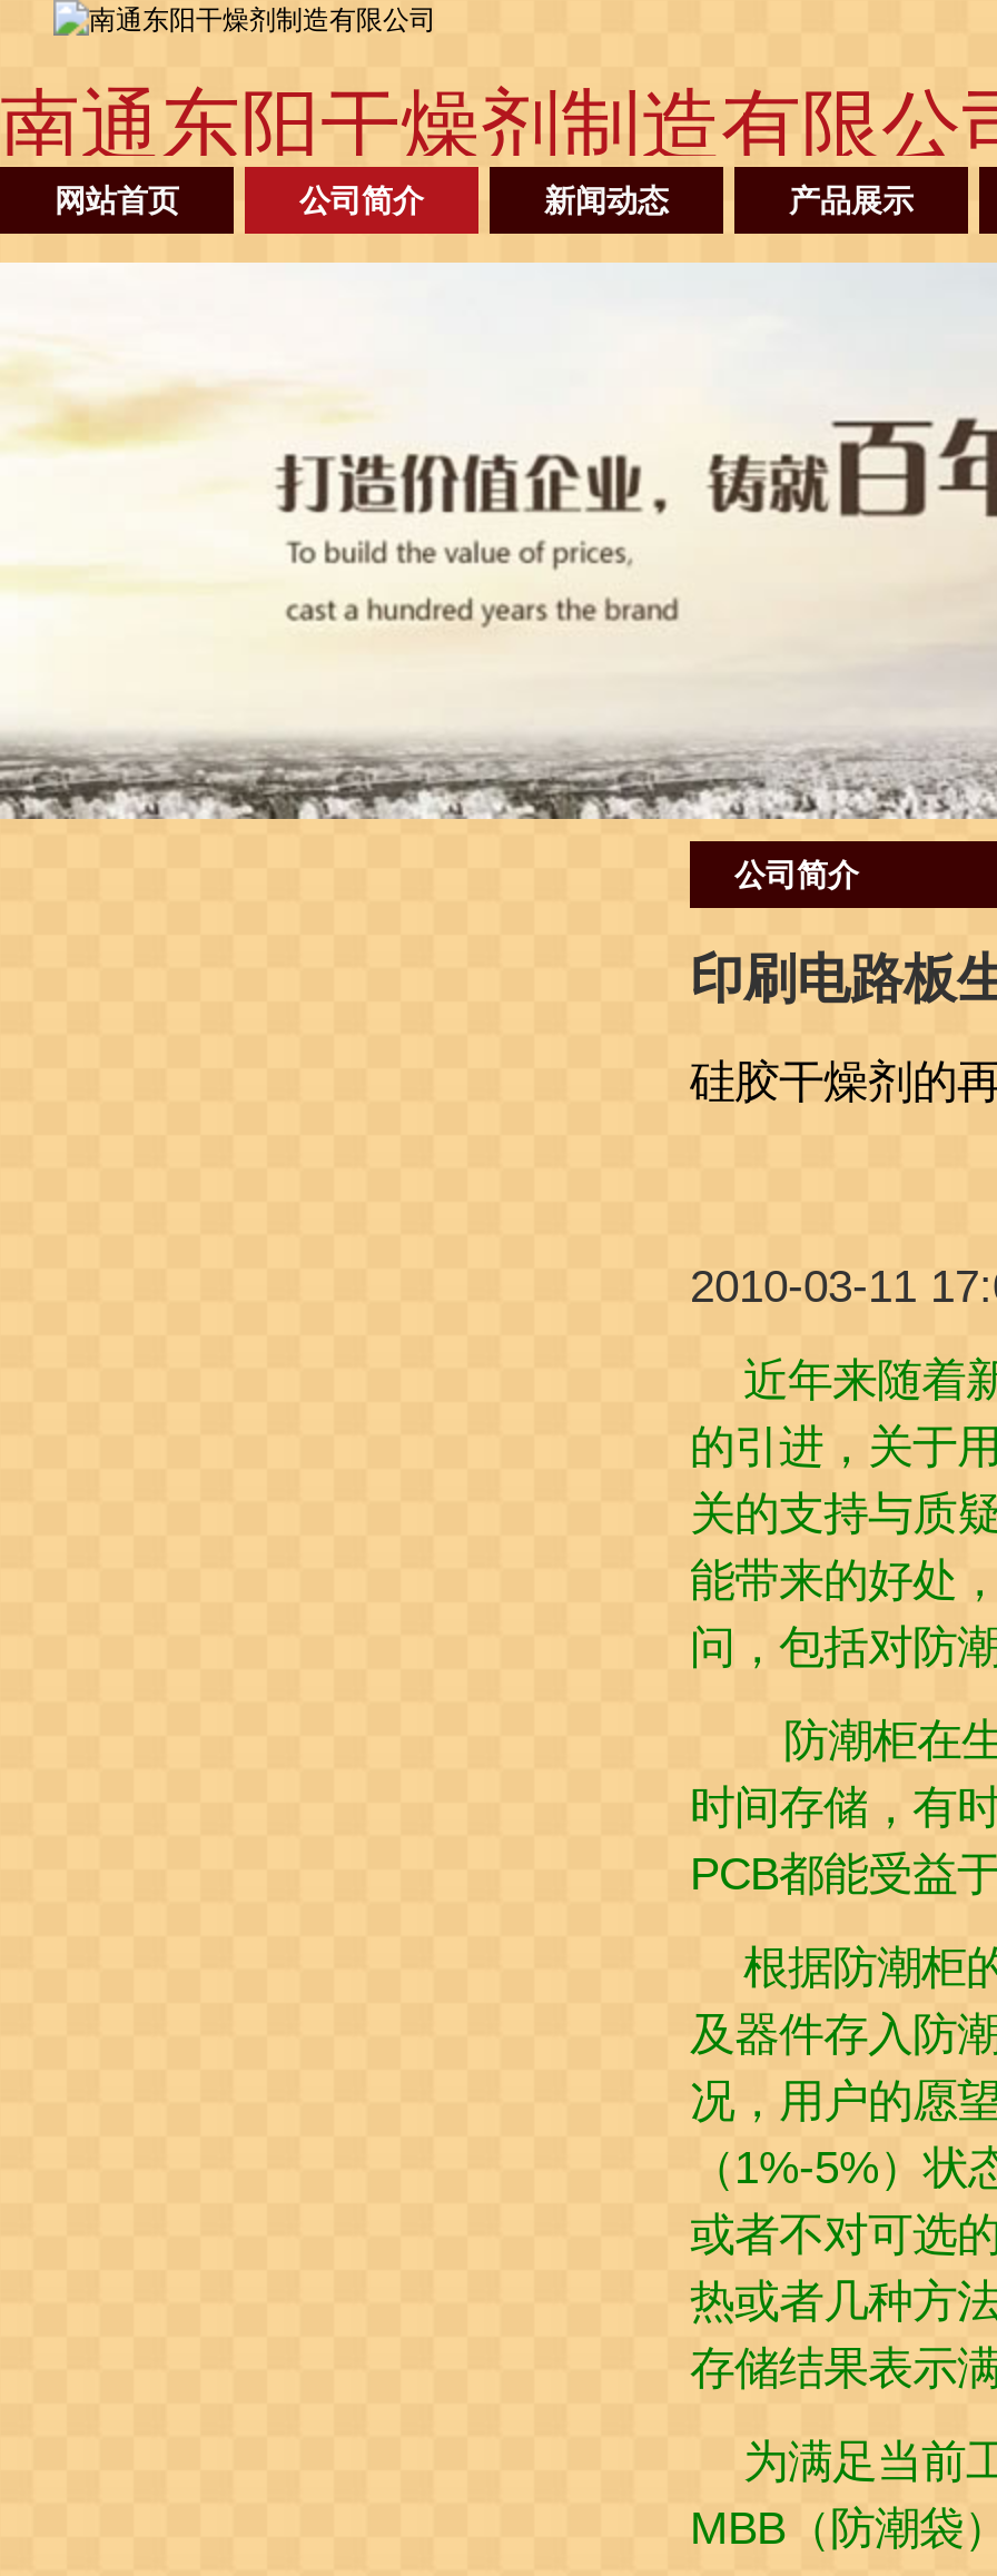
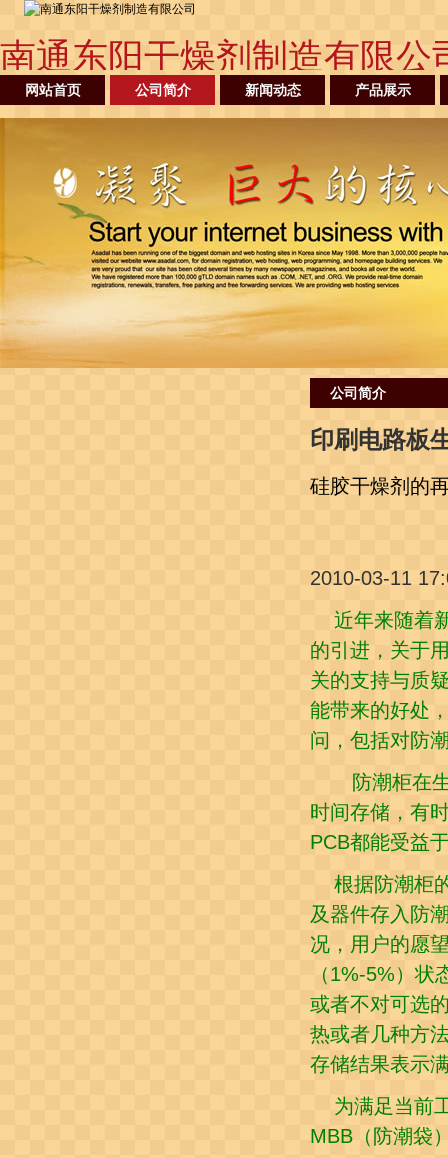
[7,260,990,821] [image] -> [3,117,445,368] [image]

